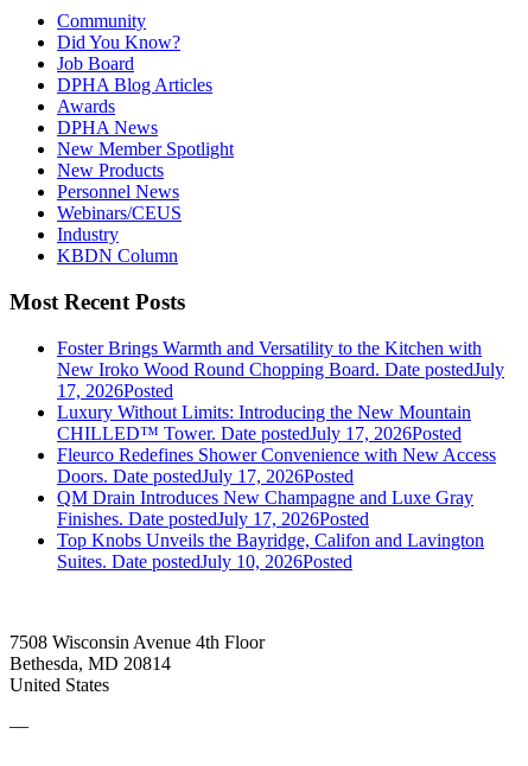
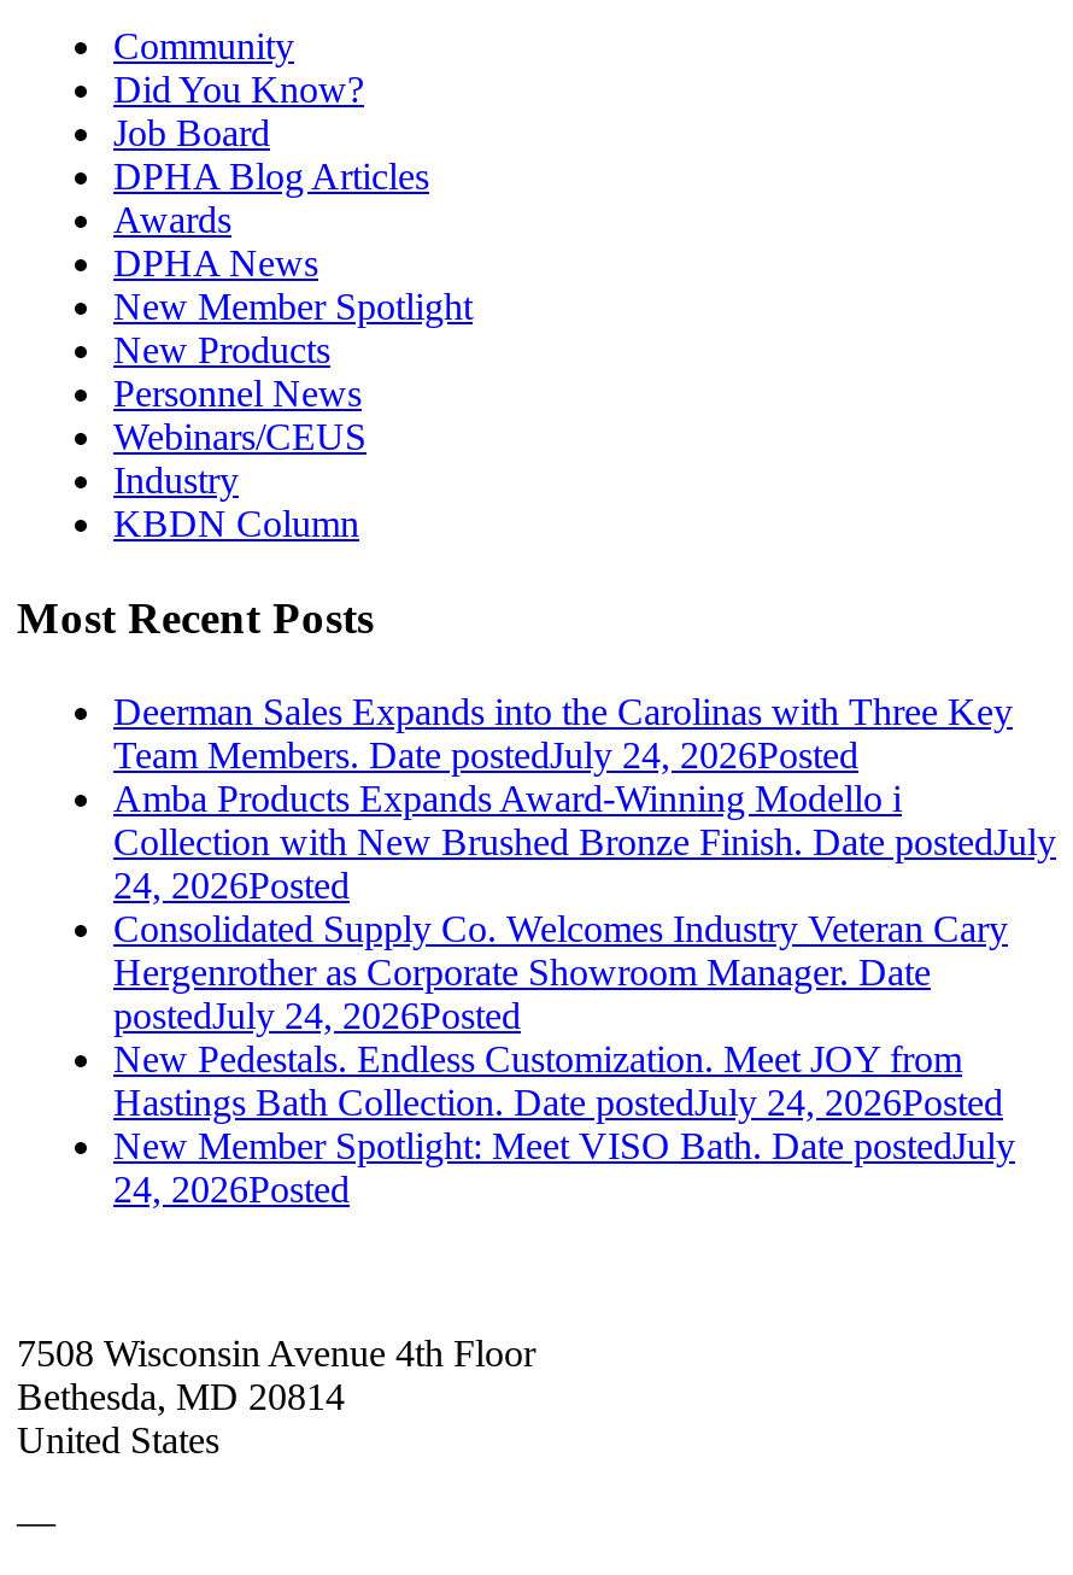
[57,338,504,571] Foster Brings Warmth and Versatility to the Kitchen with | New Iroko Wood Round Chopping Board. Date postedJuly | 17, 2026Posted | Luxury Without Limits: Introducing the New Mountain | CHILLED™ Tower. Date postedJuly 17, 2026Posted | Fleurco Redefines Shower Convenience with New Access | Doors. Date postedJuly 17, 2026Posted | QM Drain Introduces New Champagne and Luxe Gray | Finishes. Date postedJuly 17, 2026Posted | Top Knobs Unveils the Bayridge, Califon and Lavington | Suites. Date postedJuly 10, 2026Posted -> [113,691,1056,1209] Deerman Sales Expands into the Carolinas with Three Key | Team Members. Date postedJuly 24, 2026Posted | Amba Products Expands Award-Winning Modello i | Collection with New Brushed Bronze Finish. Date postedJuly | 24, 2026Posted | Consolidated Supply Co. Welcomes Industry Veteran Cary | Hergenrother as Corporate Showroom Manager. Date | postedJuly 24, 2026Posted | New Pedestals. Endless Customization. Meet JOY from | Hastings Bath Collection. Date postedJuly 24, 2026Posted | New Member Spotlight: Meet VISO Bath. Date postedJuly | 24, 2026Posted

